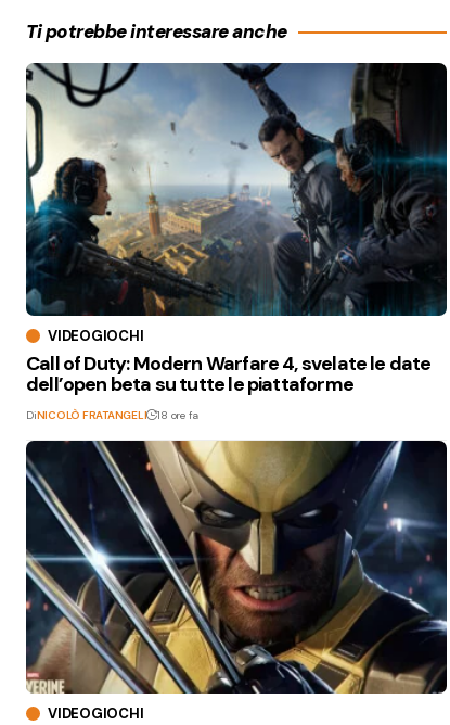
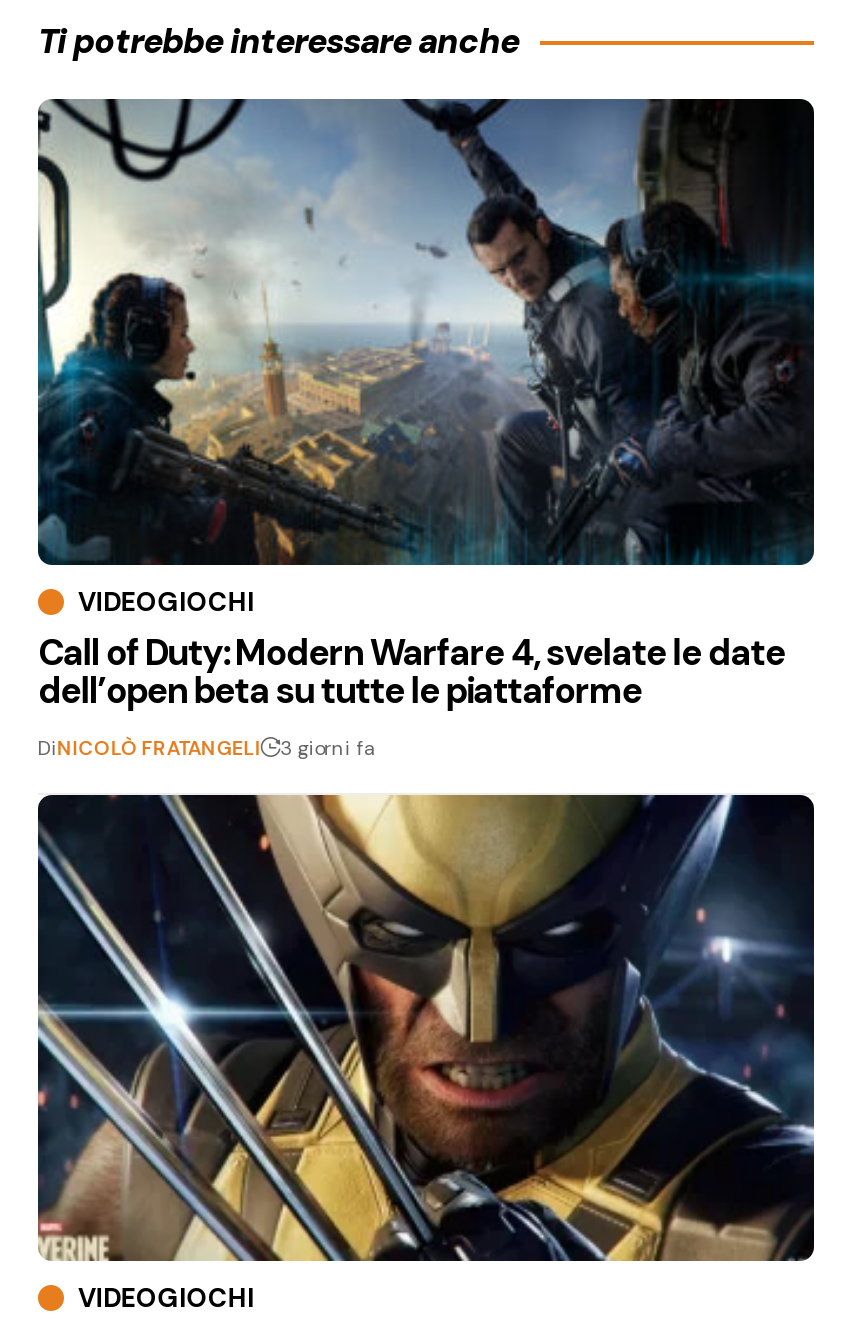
[26,408,199,422] DiNICOLÒ FRATANGELI 18 ore fa -> [38,735,376,761] DiNICOLÒ FRATANGELI 3 giorni fa

